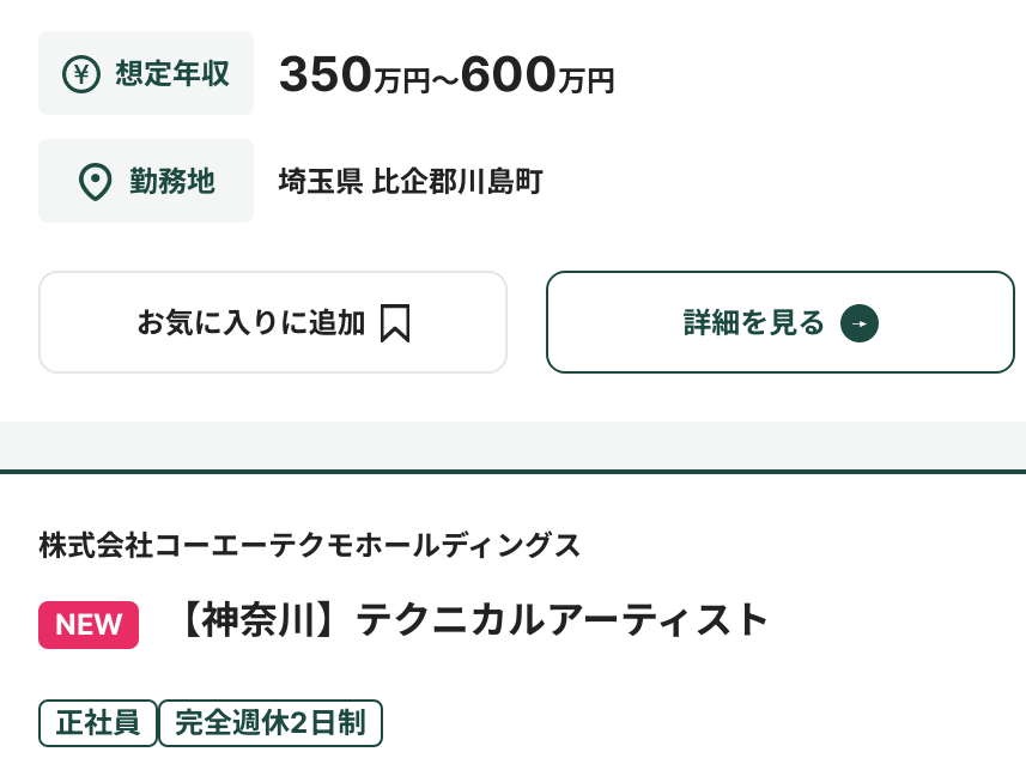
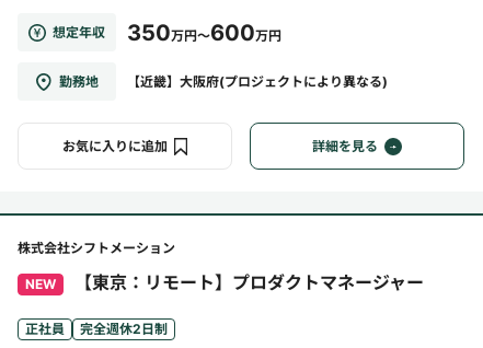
[278,163,544,199] 埼玉県 比企郡川島町 -> [127,73,388,90] 【近畿】大阪府(プロジェクトにより異なる)
[38,527,582,563] 株式会社コーエーテクモホールディングス -> [18,240,175,256] 株式会社シフトメーション
[163,596,771,644] 【神奈川】テクニカルアーティスト -> [74,271,424,293] 【東京：リモート】プロダクトマネージャー

